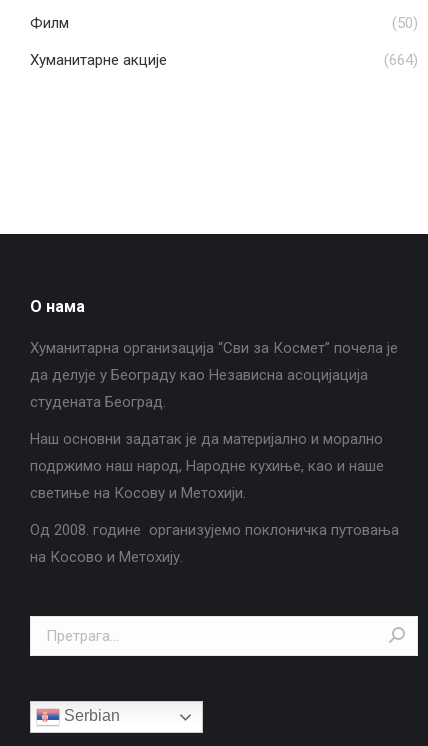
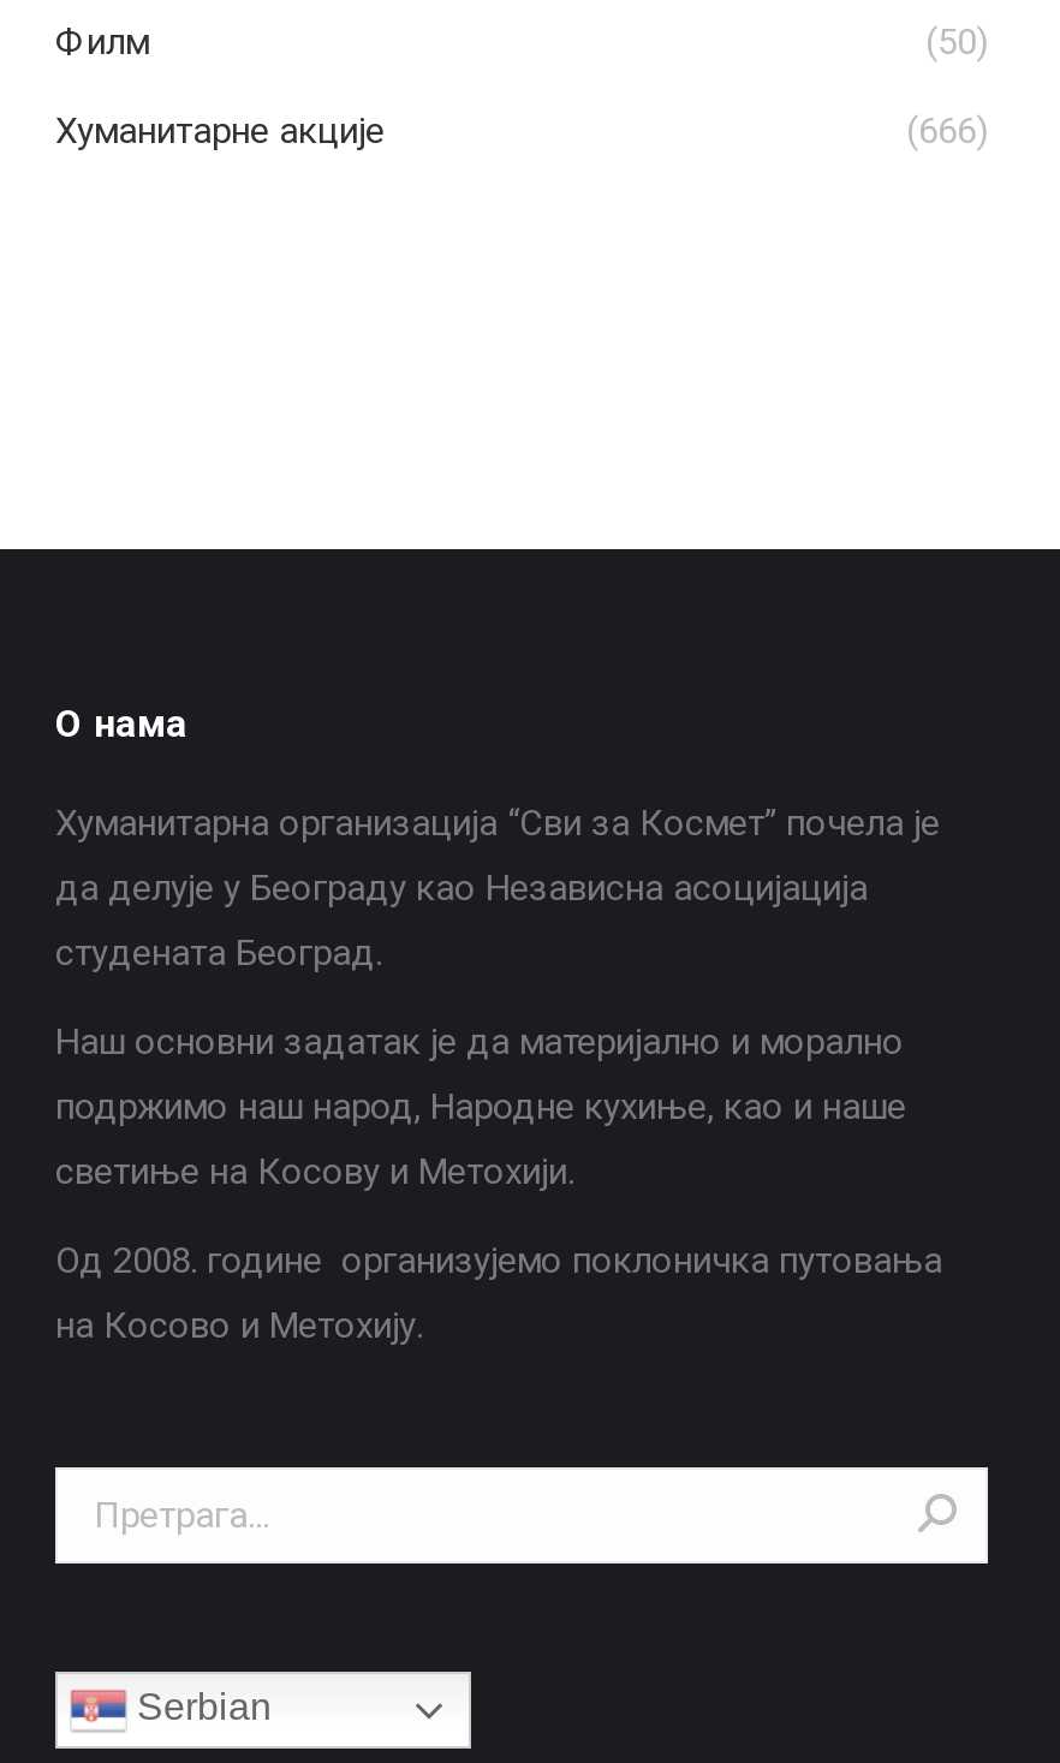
[384,51,418,69] (664) -> [906,108,988,151] (666)

